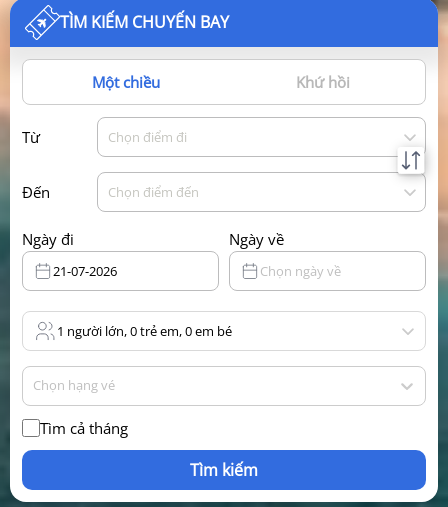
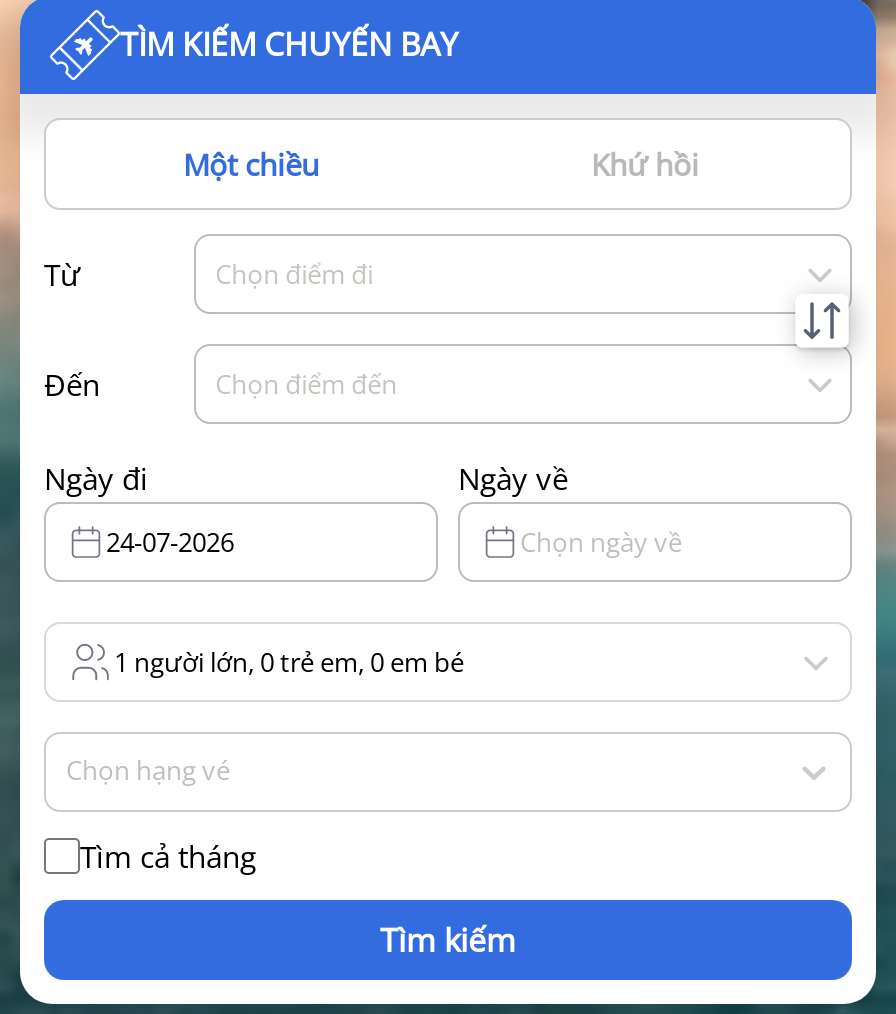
[53,262,117,280] 21-07-2026 -> [106,525,234,561] 24-07-2026

